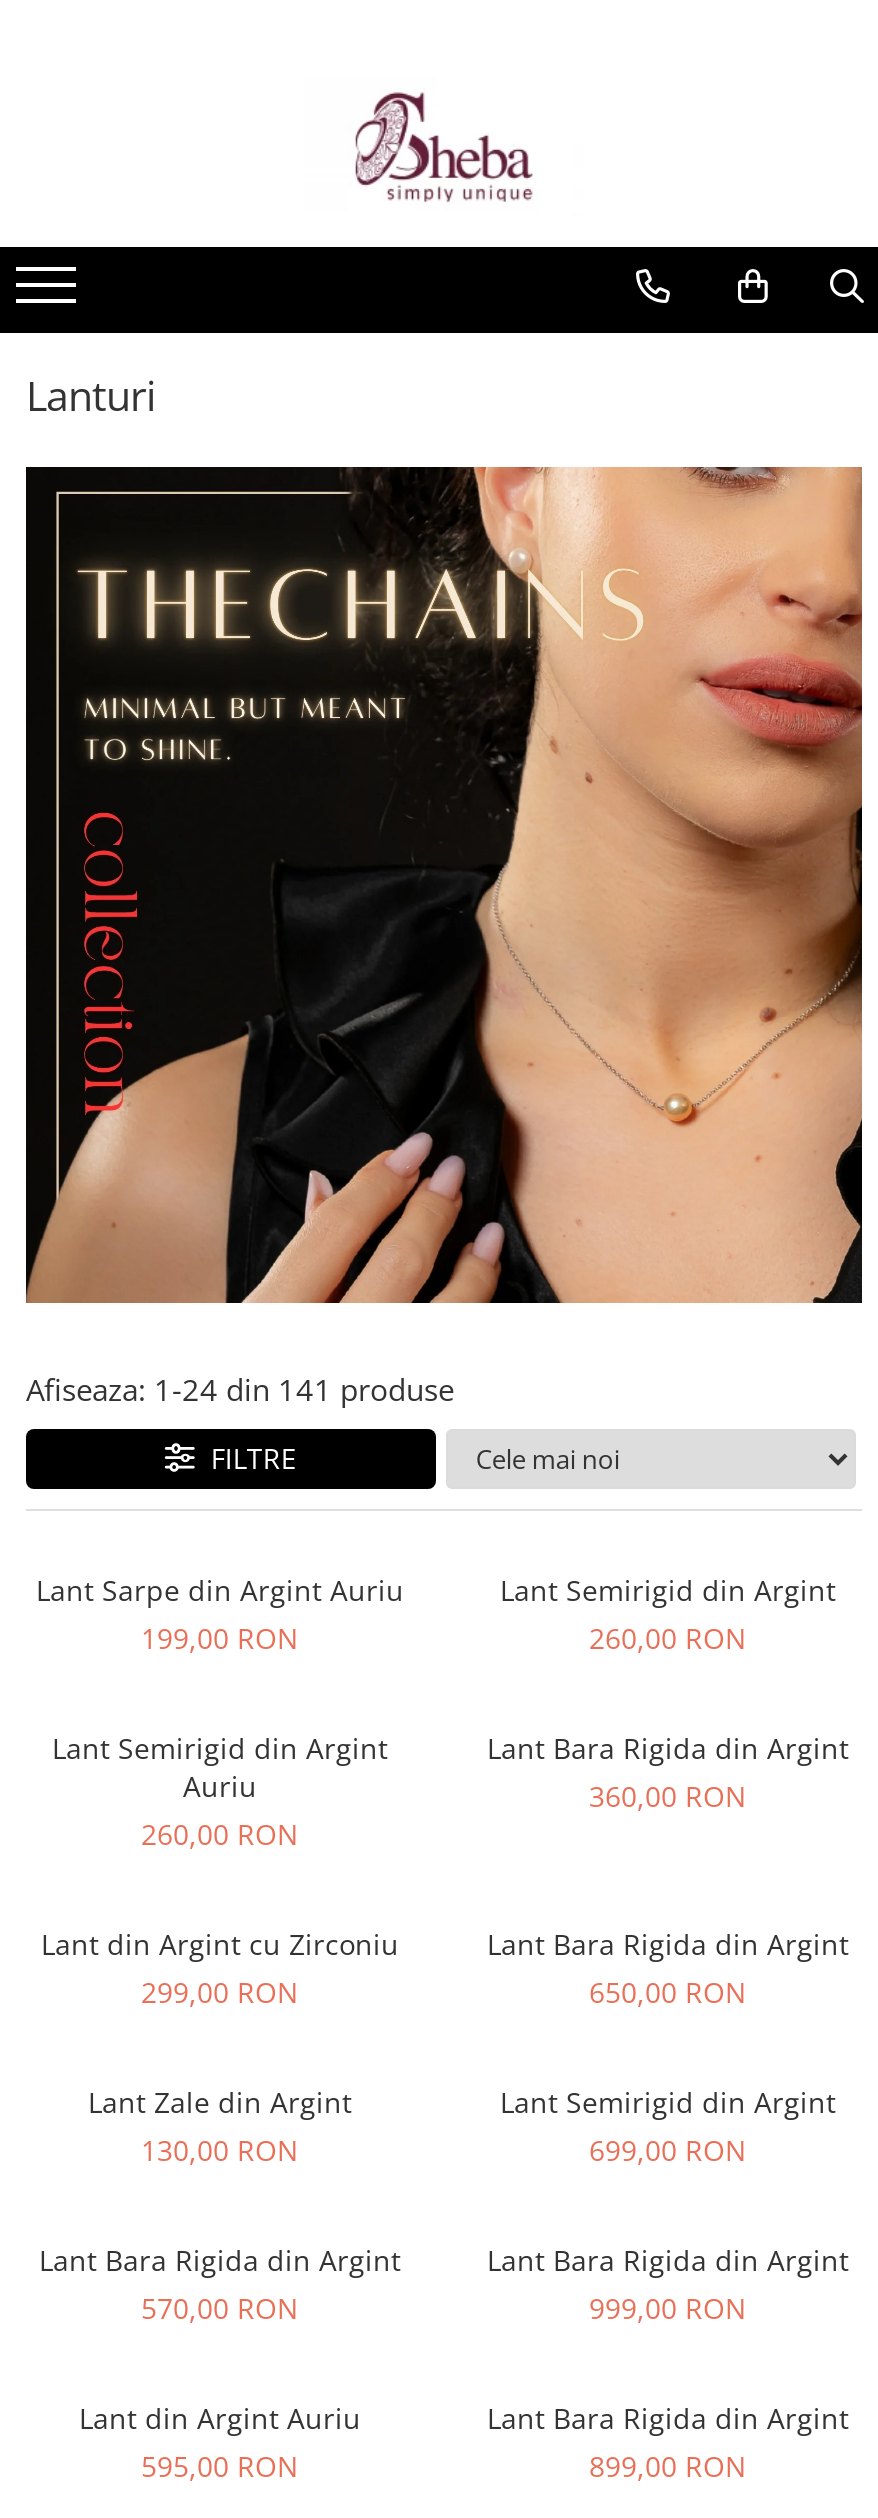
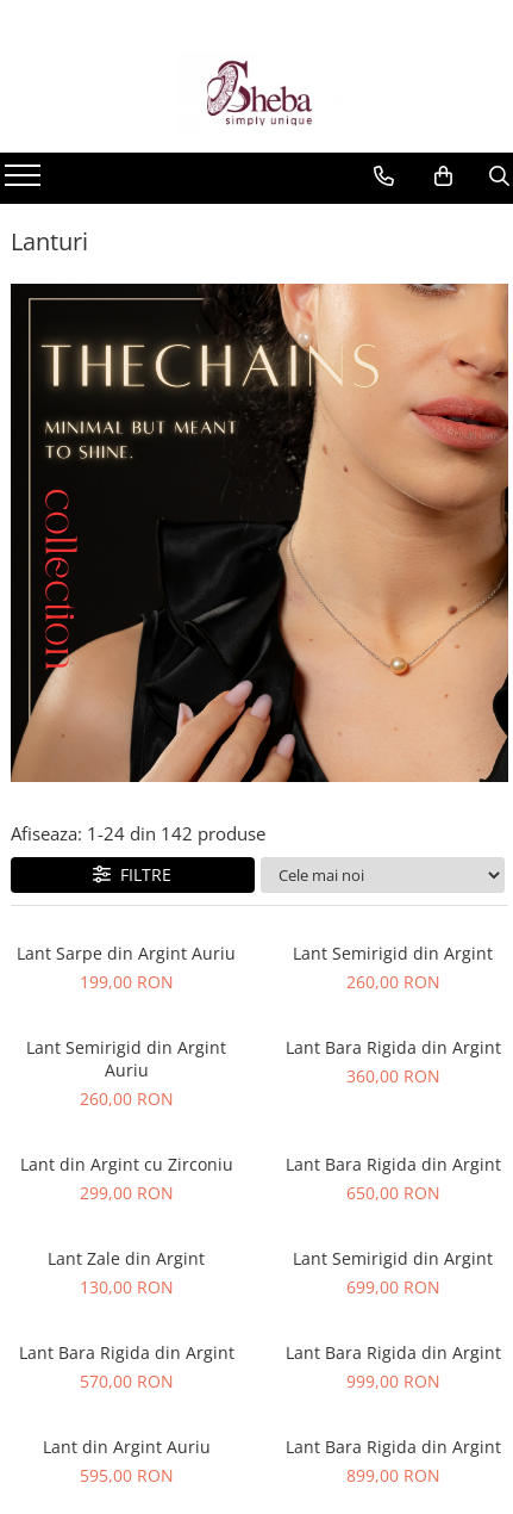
[26,1369,454,1409] Afiseaza: 1- 24 din 141 produse -> [11,821,265,845] Afiseaza: 1- 24 din 142 produse

